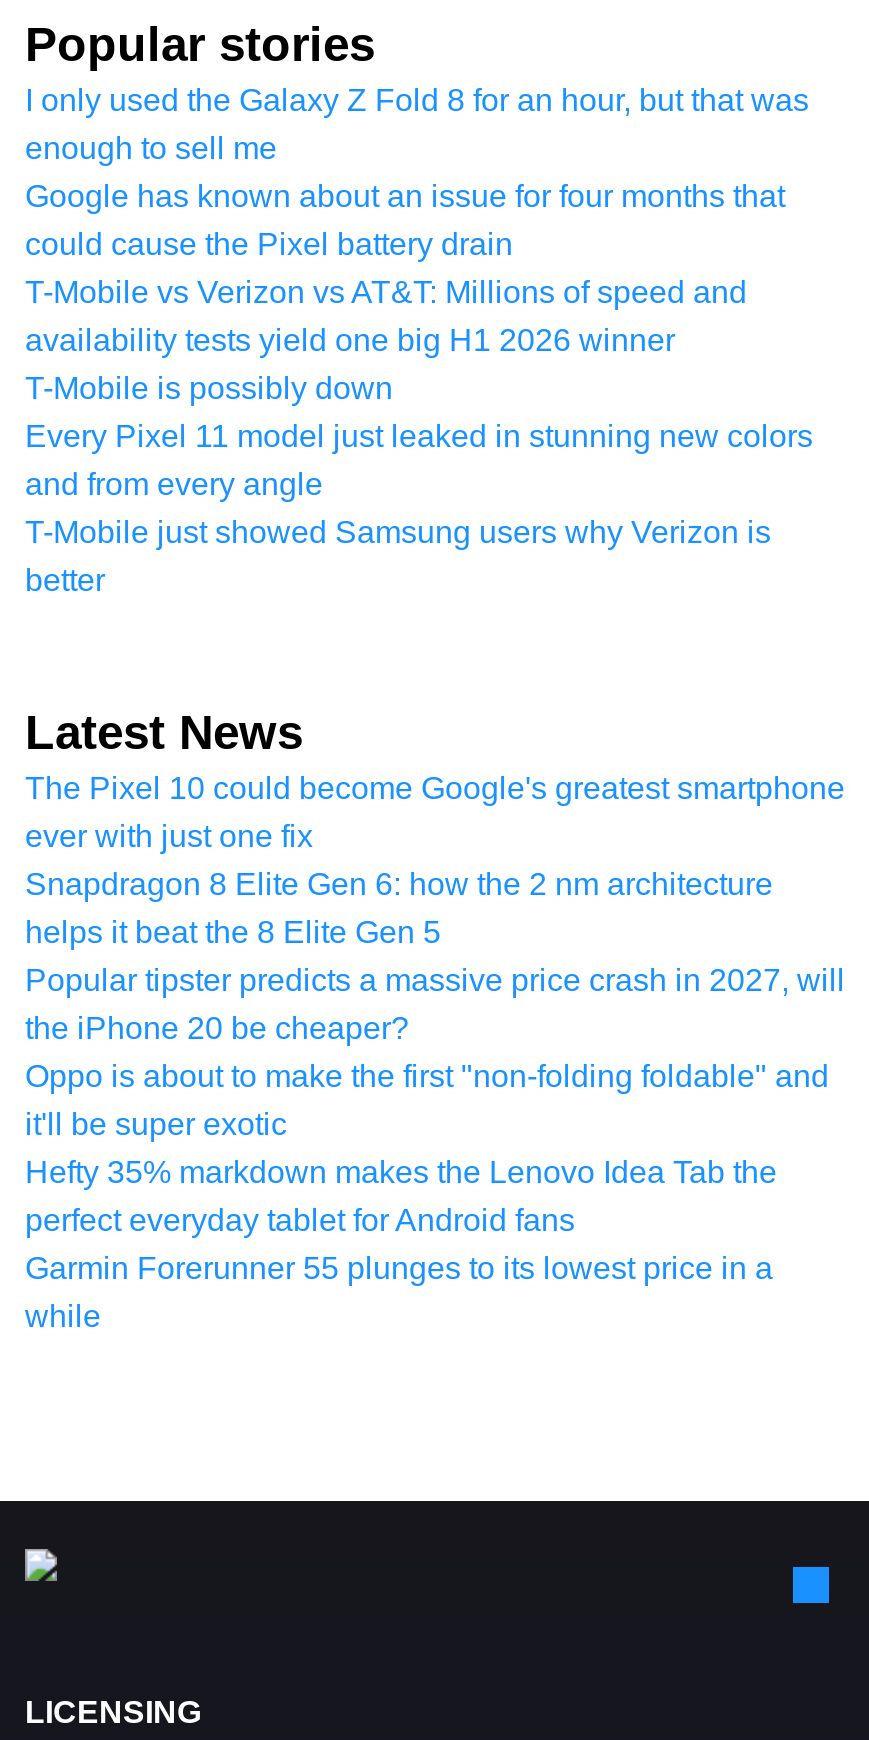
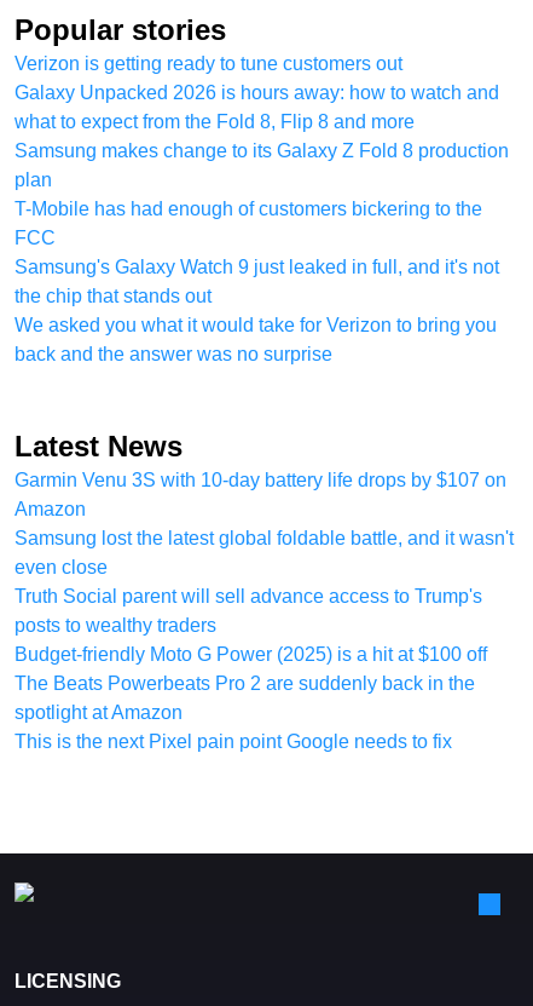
[25,83,813,597] I only used the Galaxy Z Fold 8 for an hour, but that was | enough to sell me | Google has known about an issue for four months that | could cause the Pixel battery drain | T-Mobile vs Verizon vs AT&T: Millions of speed and | availability tests yield one big H1 2026 winner | T-Mobile is possibly down | Every Pixel 11 model just leaked in stunning new colors | and from every angle | T-Mobile just showed Samsung users why Verizon is | better -> [15,54,509,365] Verizon is getting ready to tune customers out | Galaxy Unpacked 2026 is hours away: how to watch and | what to expect from the Fold 8, Flip 8 and more | Samsung makes change to its Galaxy Z Fold 8 production | plan | T-Mobile has had enough of customers bickering to the | FCC | Samsung's Galaxy Watch 9 just leaked in full, and it's not | the chip that stands out | We asked you what it would take for Verizon to bring you | back and the answer was no surprise
[25,771,845,1333] The Pixel 10 could become Google's greatest smartphone | ever with just one fix | Snapdragon 8 Elite Gen 6: how the 2 nm architecture | helps it beat the 8 Elite Gen 5 | Popular tipster predicts a massive price crash in 2027, will | the iPhone 20 be cheaper? | Oppo is about to make the first "non-folding foldable" and | it'll be super exotic | Hefty 35% markdown makes the Lenovo Idea Tab the | perfect everyday tablet for Android fans | Garmin Forerunner 55 plunges to its lowest price in a | while -> [15,470,514,752] Garmin Venu 3S with 10-day battery life drops by $107 on | Amazon | Samsung lost the latest global foldable battle, and it wasn't | even close | Truth Social parent will sell advance access to Trump's | posts to wealthy traders | Budget-friendly Moto G Power (2025) is a hit at $100 off | The Beats Powerbeats Pro 2 are suddenly back in the | spotlight at Amazon | This is the next Pixel pain point Google needs to fix

